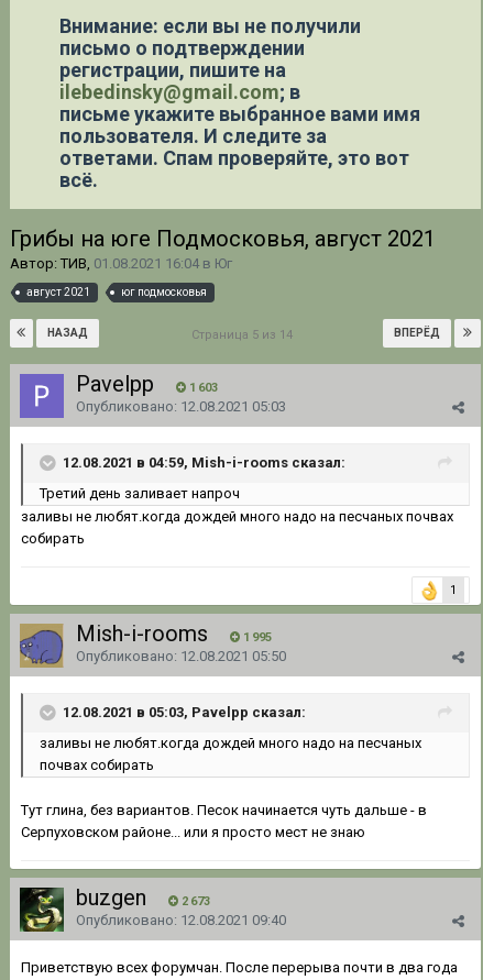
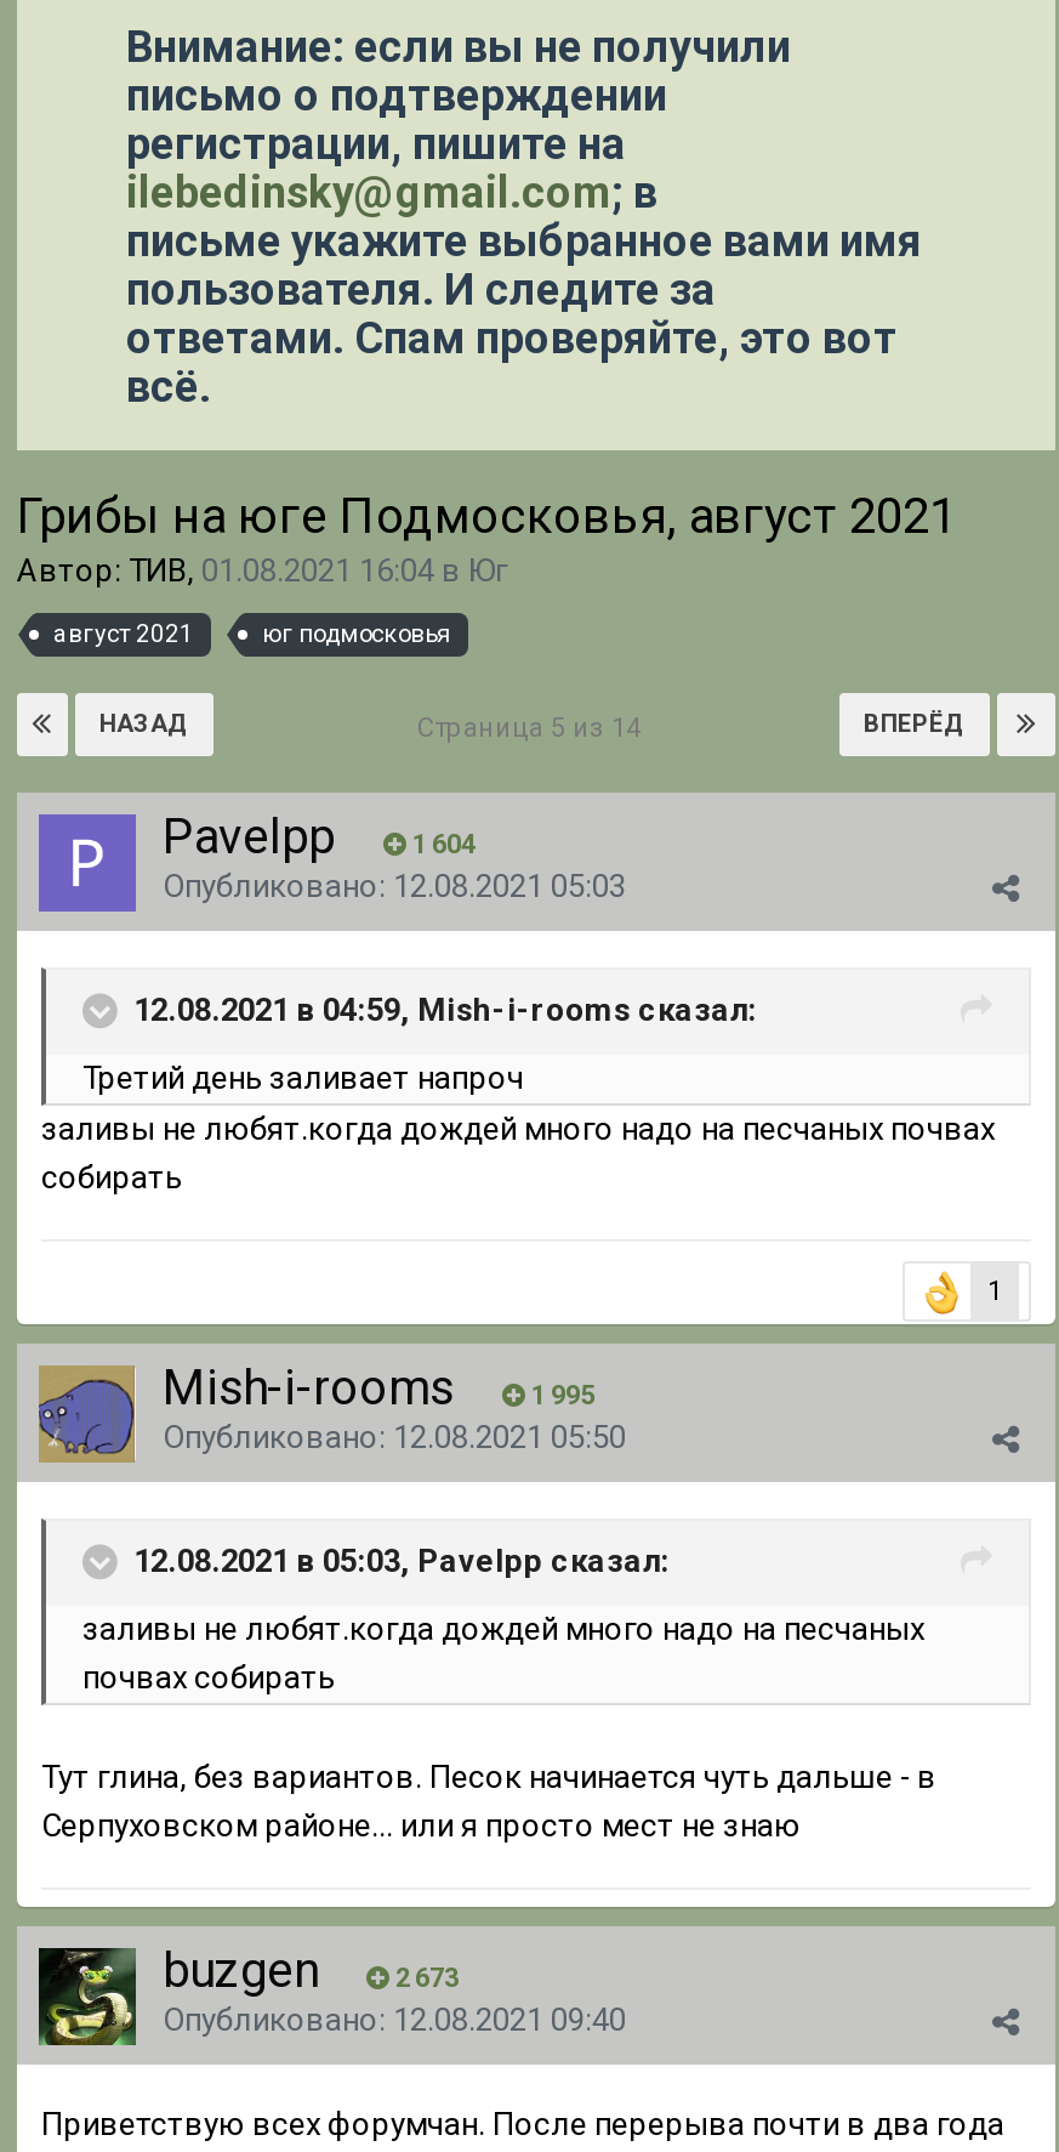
[186,381,218,395] 1 603 -> [405,830,476,861] 1 604

